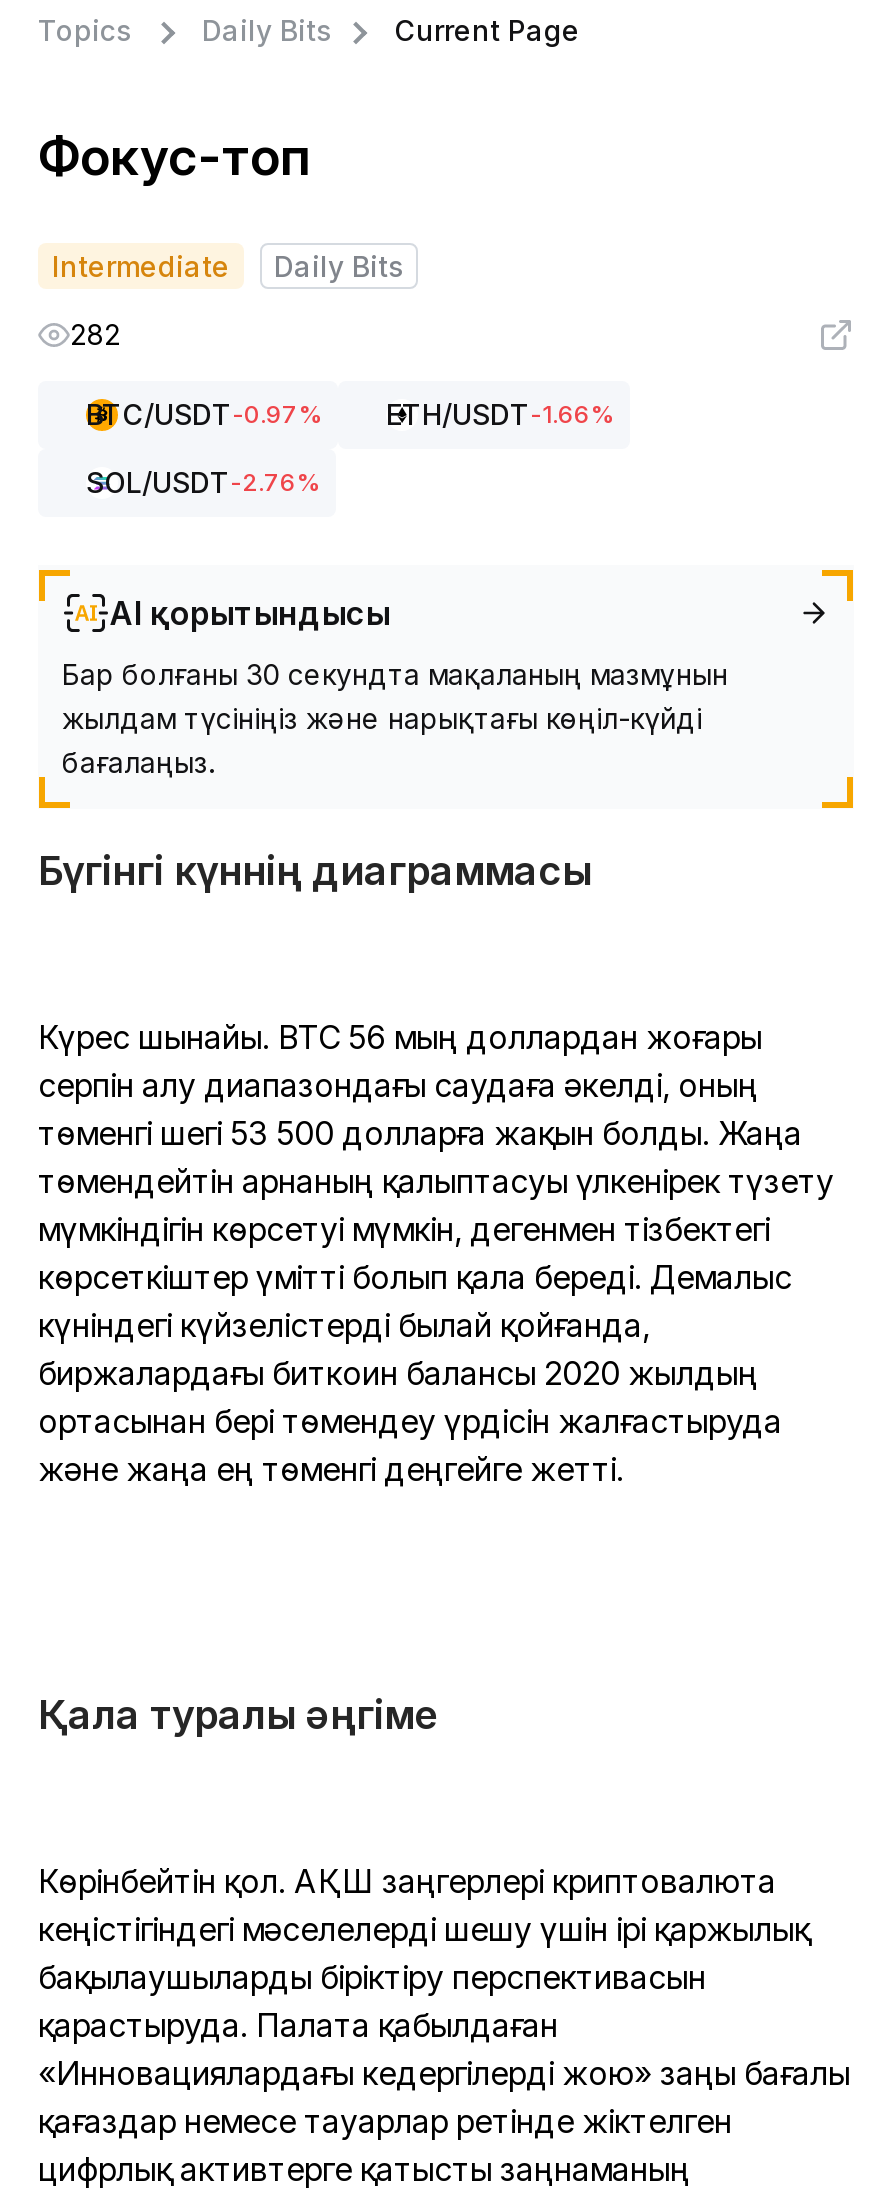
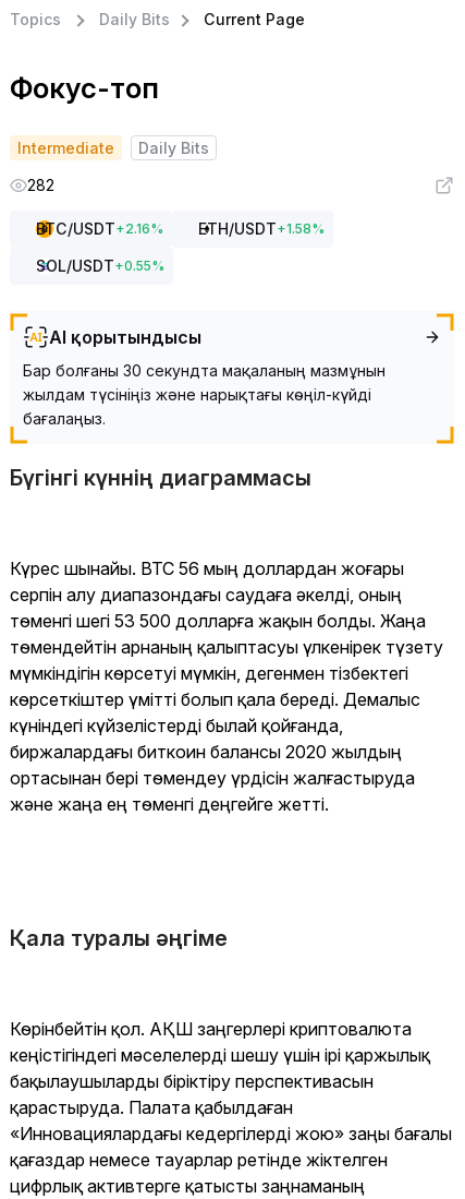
[86,397,614,431] BTC/USDT-0.97% | ETH/USDT-1.66% -> [36,219,325,238] BTC/USDT + 2.16% | ETH/USDT + 1.58%
[86,465,320,499] SOL/USDT-2.76% -> [36,256,164,275] SOL/USDT + 0.55%

